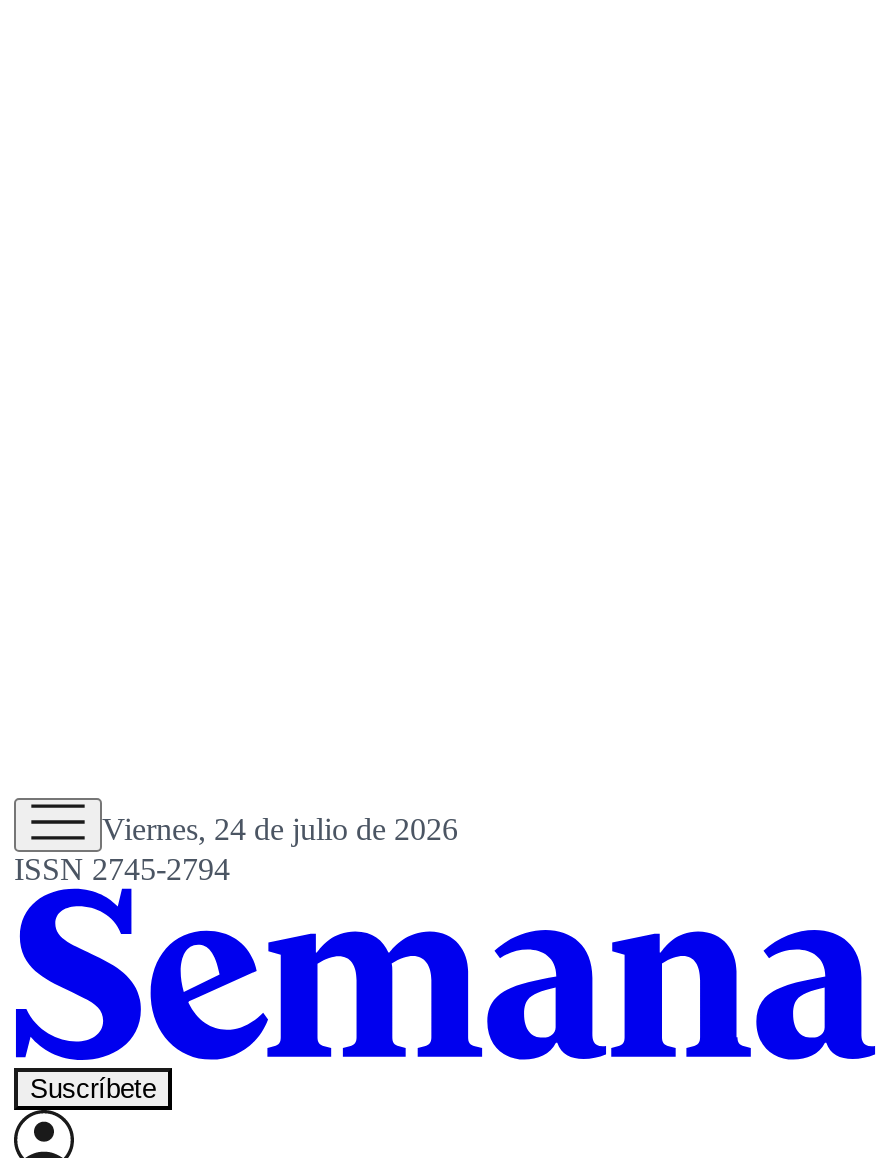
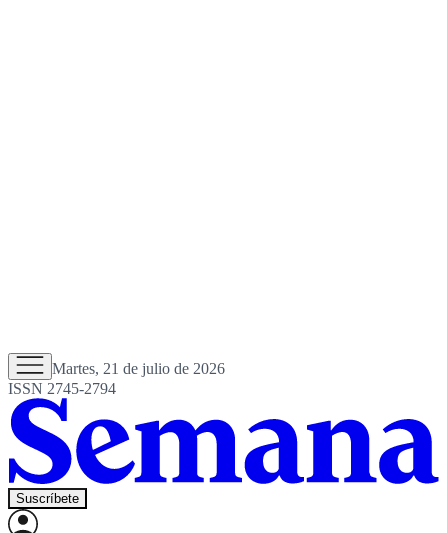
[102,812,458,846] Viernes, 24 de julio de 2026 -> [52,360,225,377] Martes, 21 de julio de 2026

